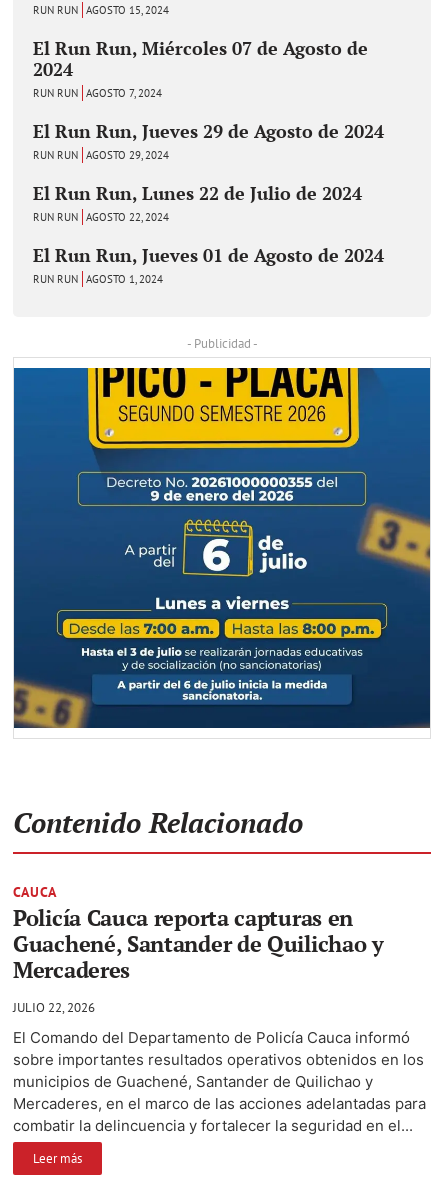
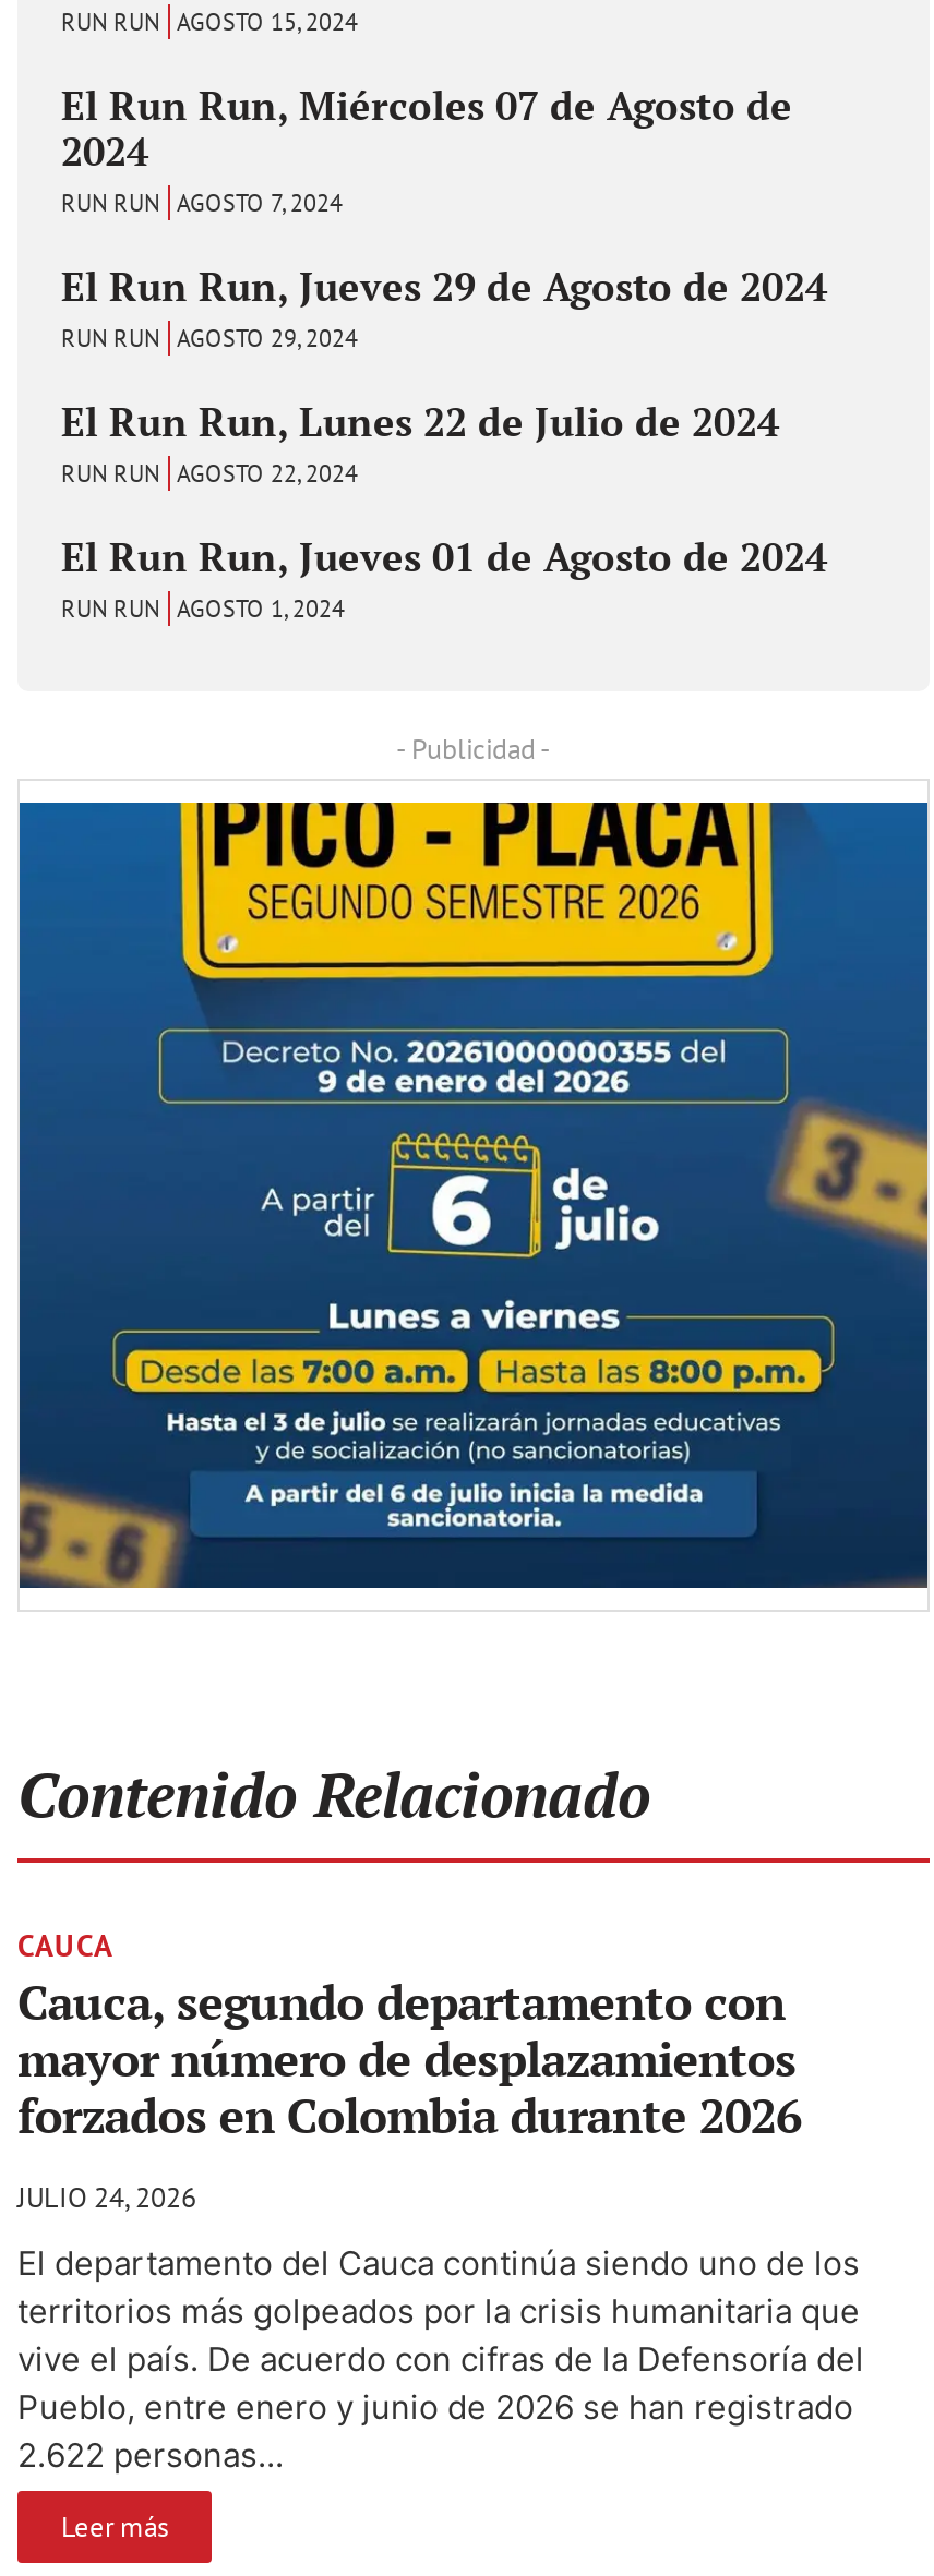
[13,902,384,983] Policía Cauca reporta capturas en | Guachené, Santander de Quilichao y | Mercaderes -> [17,1969,801,2145] Cauca, segundo departamento con | mayor número de desplazamientos | forzados en Colombia durante 2026
[13,998,95,1015] JULIO 22, 2026 -> [17,2178,196,2215] JULIO 24, 2026
[13,1027,426,1134] El Comando del Departamento de Policía Cauca informó | sobre importantes resultados operativos obtenidos en los | municipios de Guachené, Santander de Quilichao y | Mercaderes, en el marco de las acciones adelantadas para | combatir la delincuencia y fortalecer la seguridad en el... -> [17,2241,864,2475] El departamento del Cauca continúa siendo uno de los | territorios más golpeados por la crisis humanitaria que | vive el país. De acuerdo con cifras de la Defensoría del | Pueblo, entre enero y junio de 2026 se han registrado | 2.622 personas...

